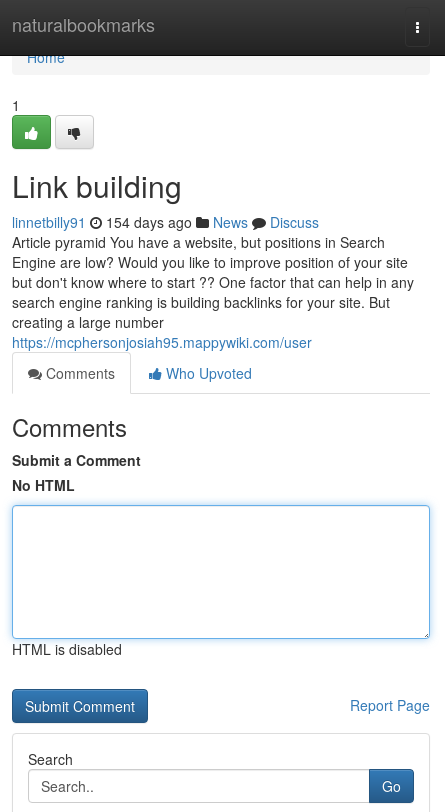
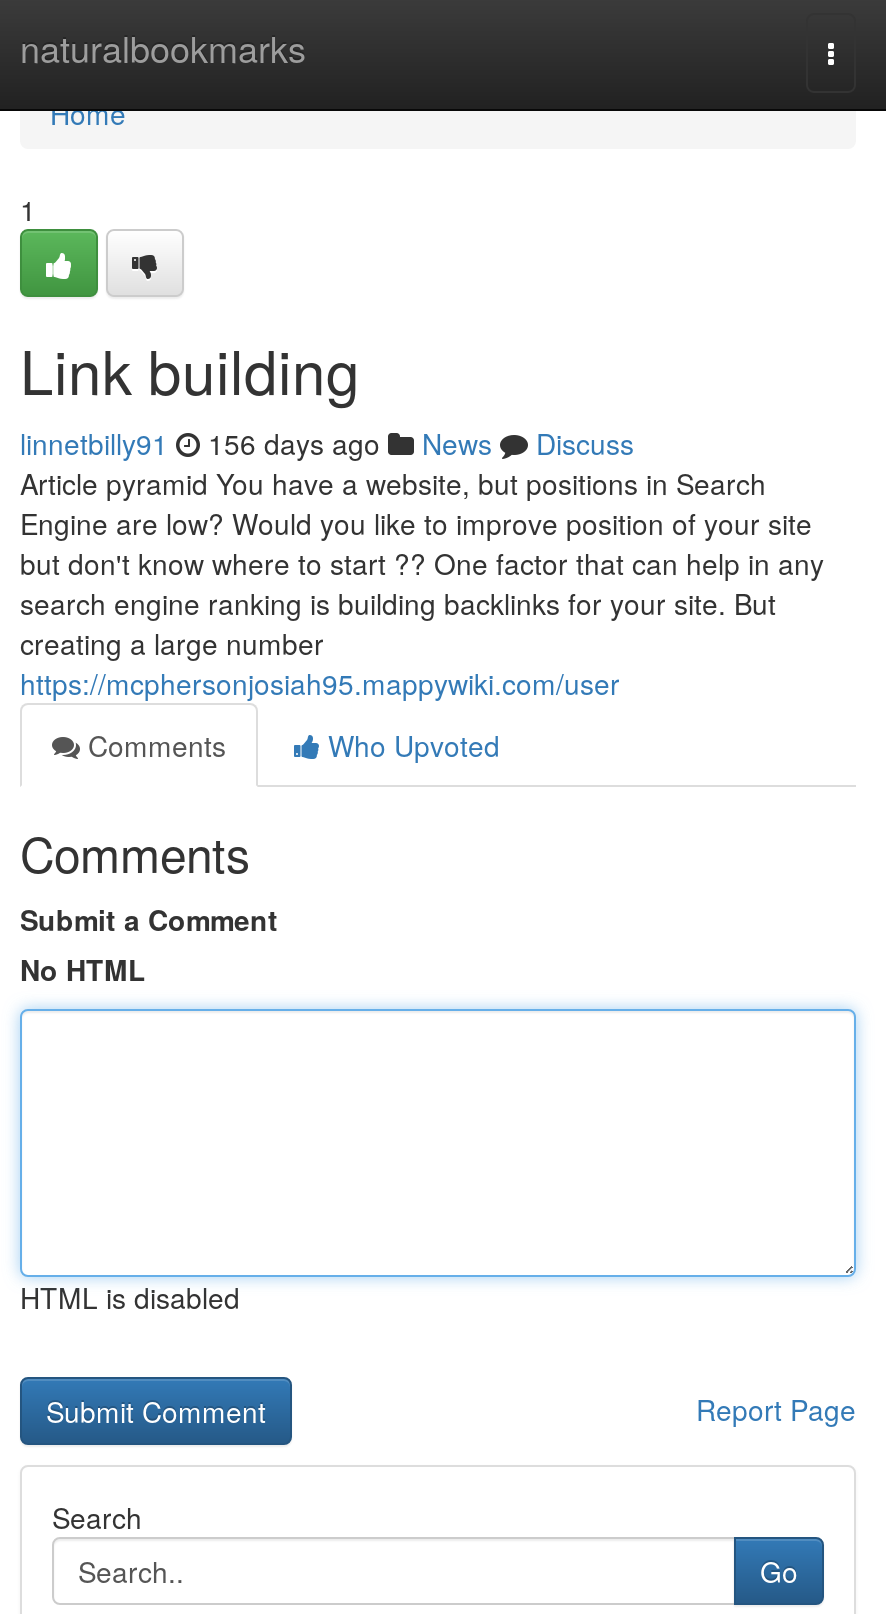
[12,212,319,232] linnetbilly91 154 days ago News Discuss -> [20,423,634,463] linnetbilly91 156 days ago News Discuss

